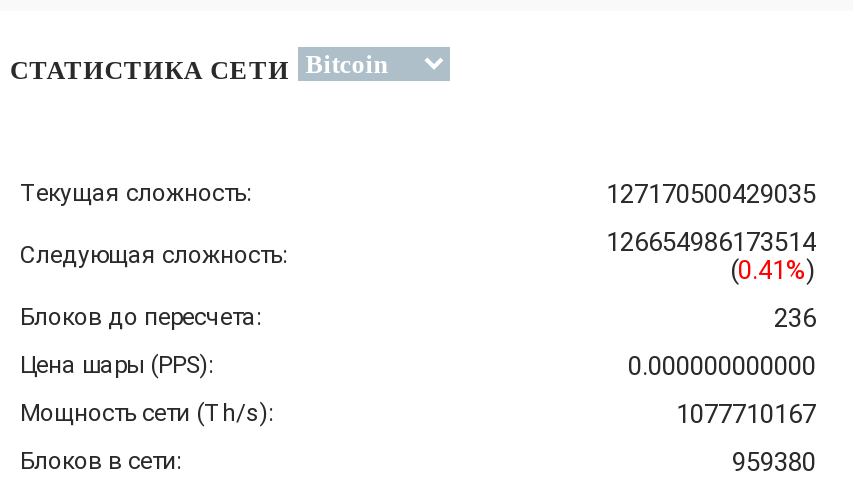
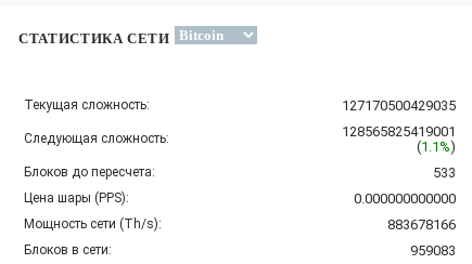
[606,227,816,257] 126654986173514 -> [342,123,456,139] 128565825419001
[730,255,816,285] (0.41%) -> [417,138,456,155] (1.1%)
[774,303,816,333] 236 -> [433,164,456,180] 533
[676,399,816,429] 1077710167 -> [387,216,456,232] 883678166
[732,447,816,477] 959380 -> [410,242,456,258] 959083

